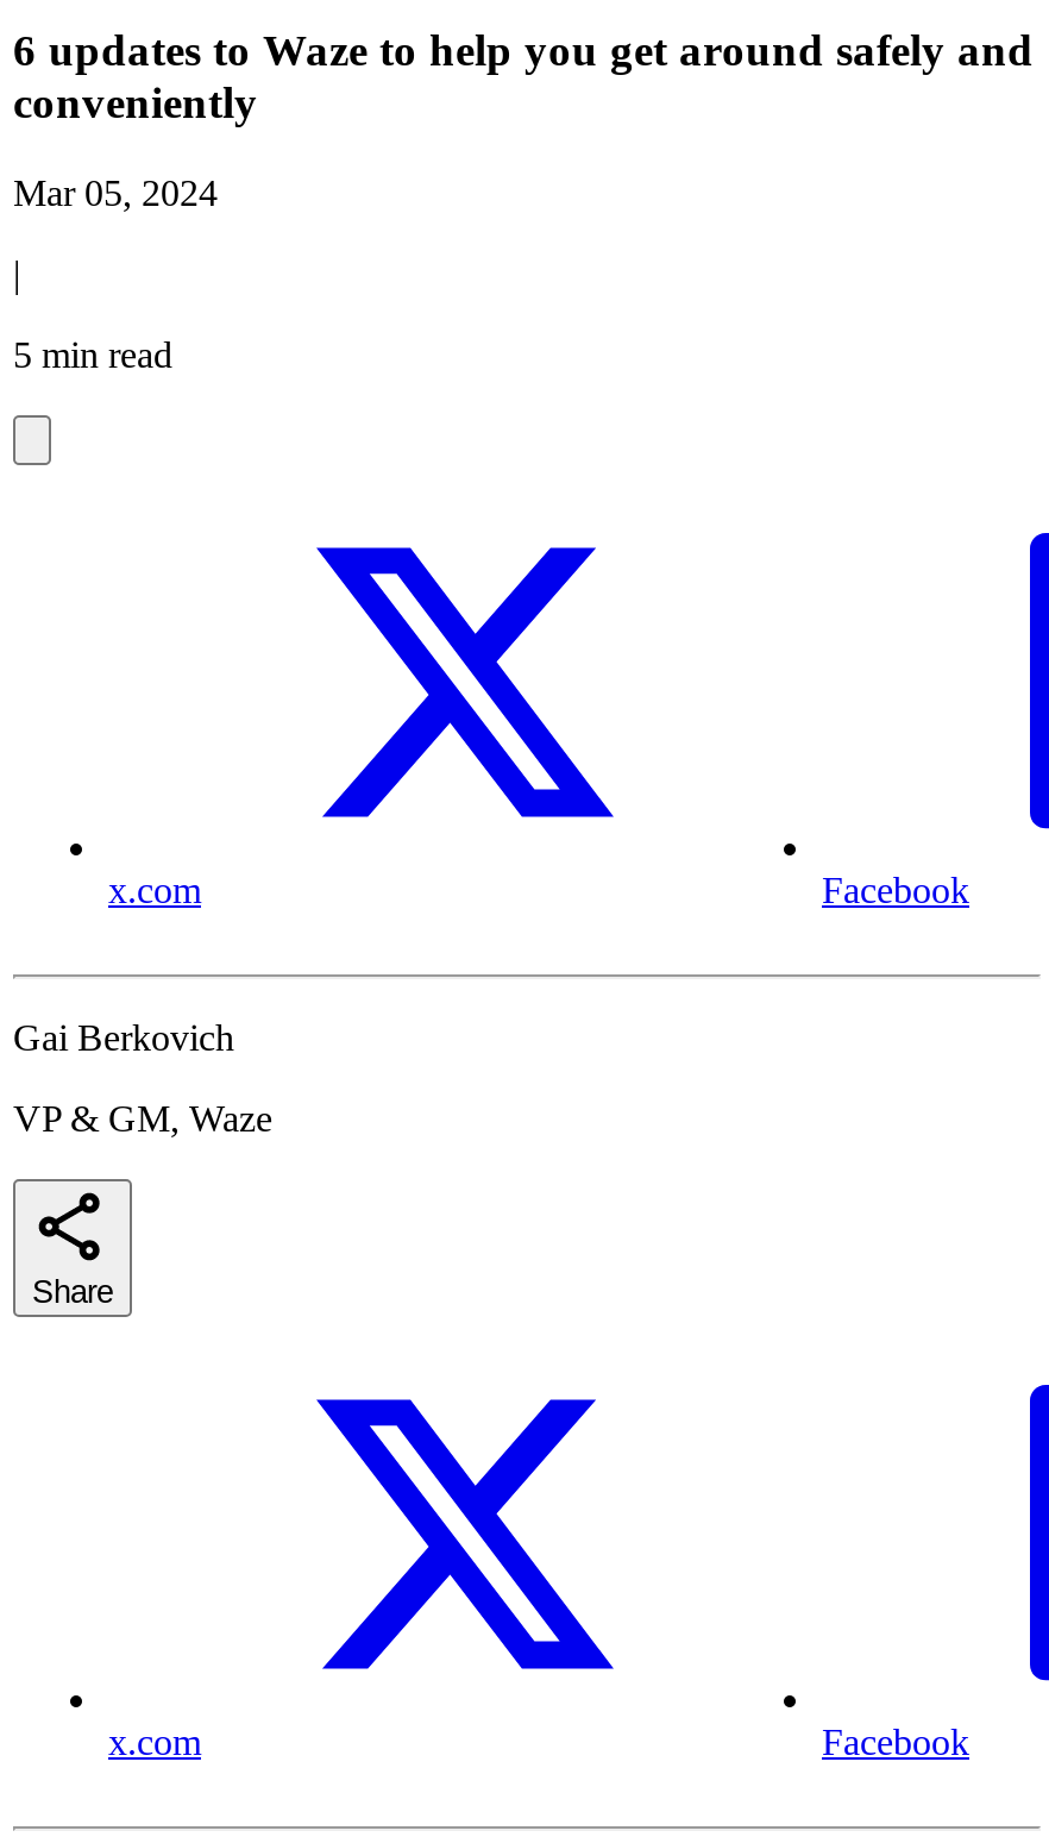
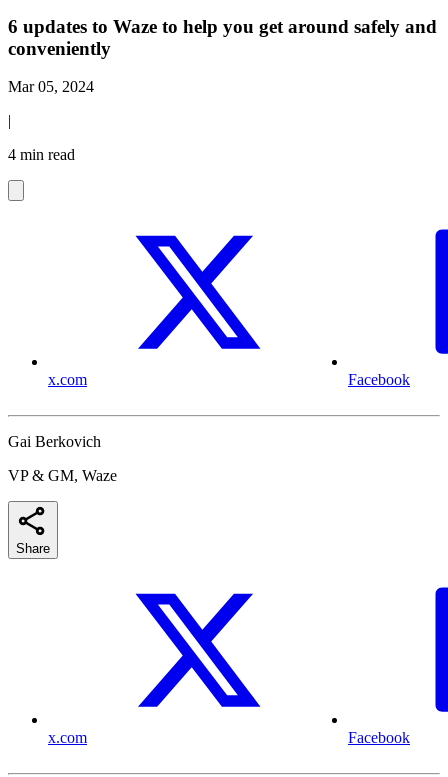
[13,335,172,376] 5 min read -> [8,146,75,163] 4 min read

